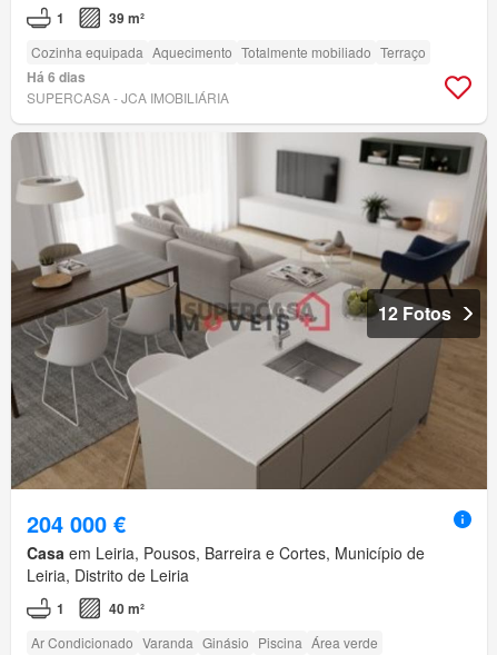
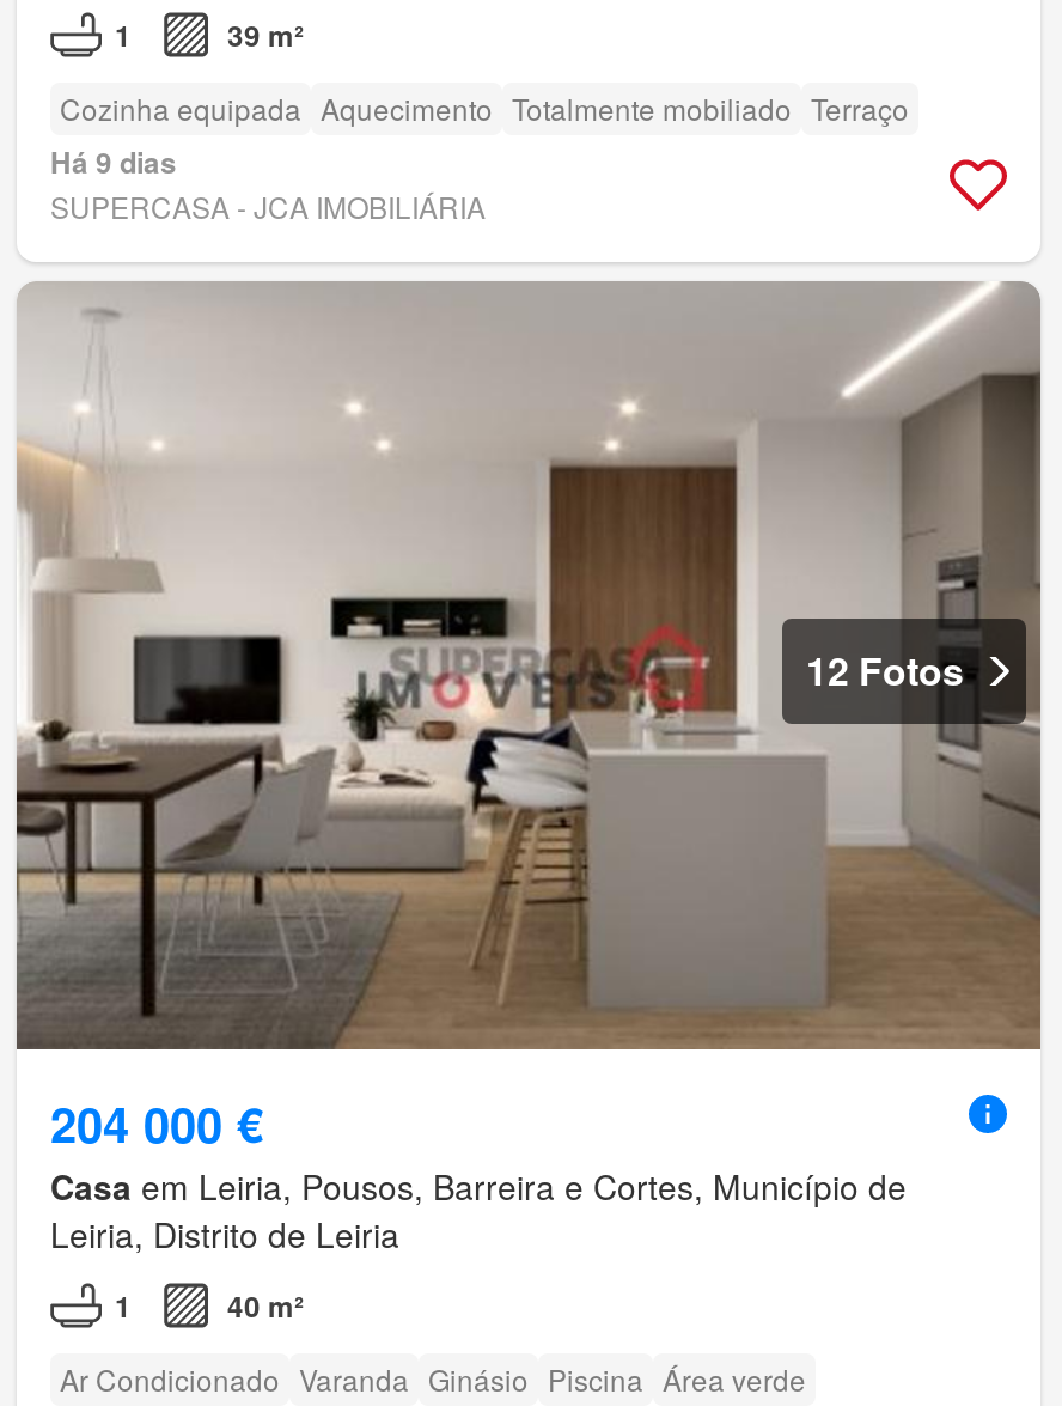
[27,67,86,87] Há 6 dias -> [50,140,177,183] Há 9 dias
[10,132,487,490] [image] -> [17,281,1040,1049] [image]

